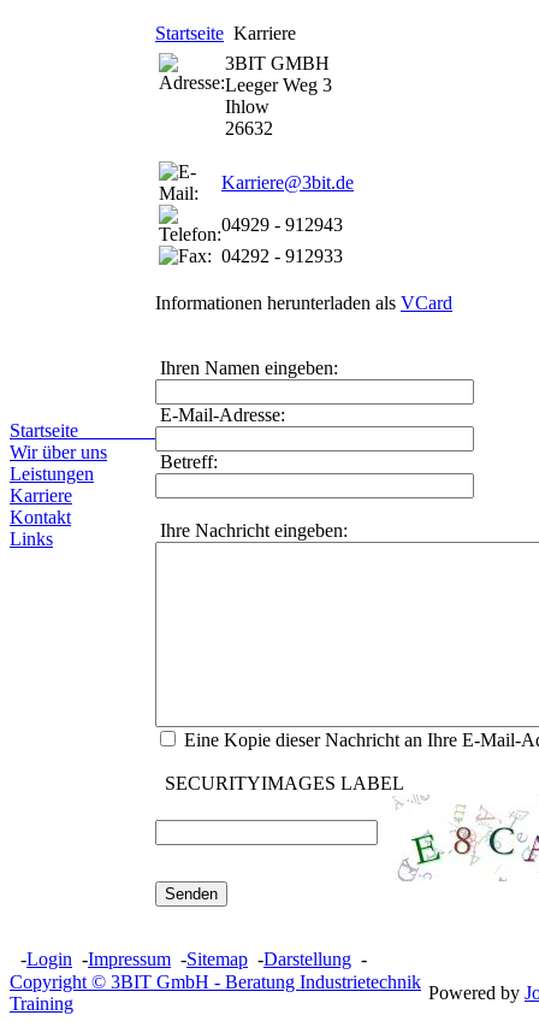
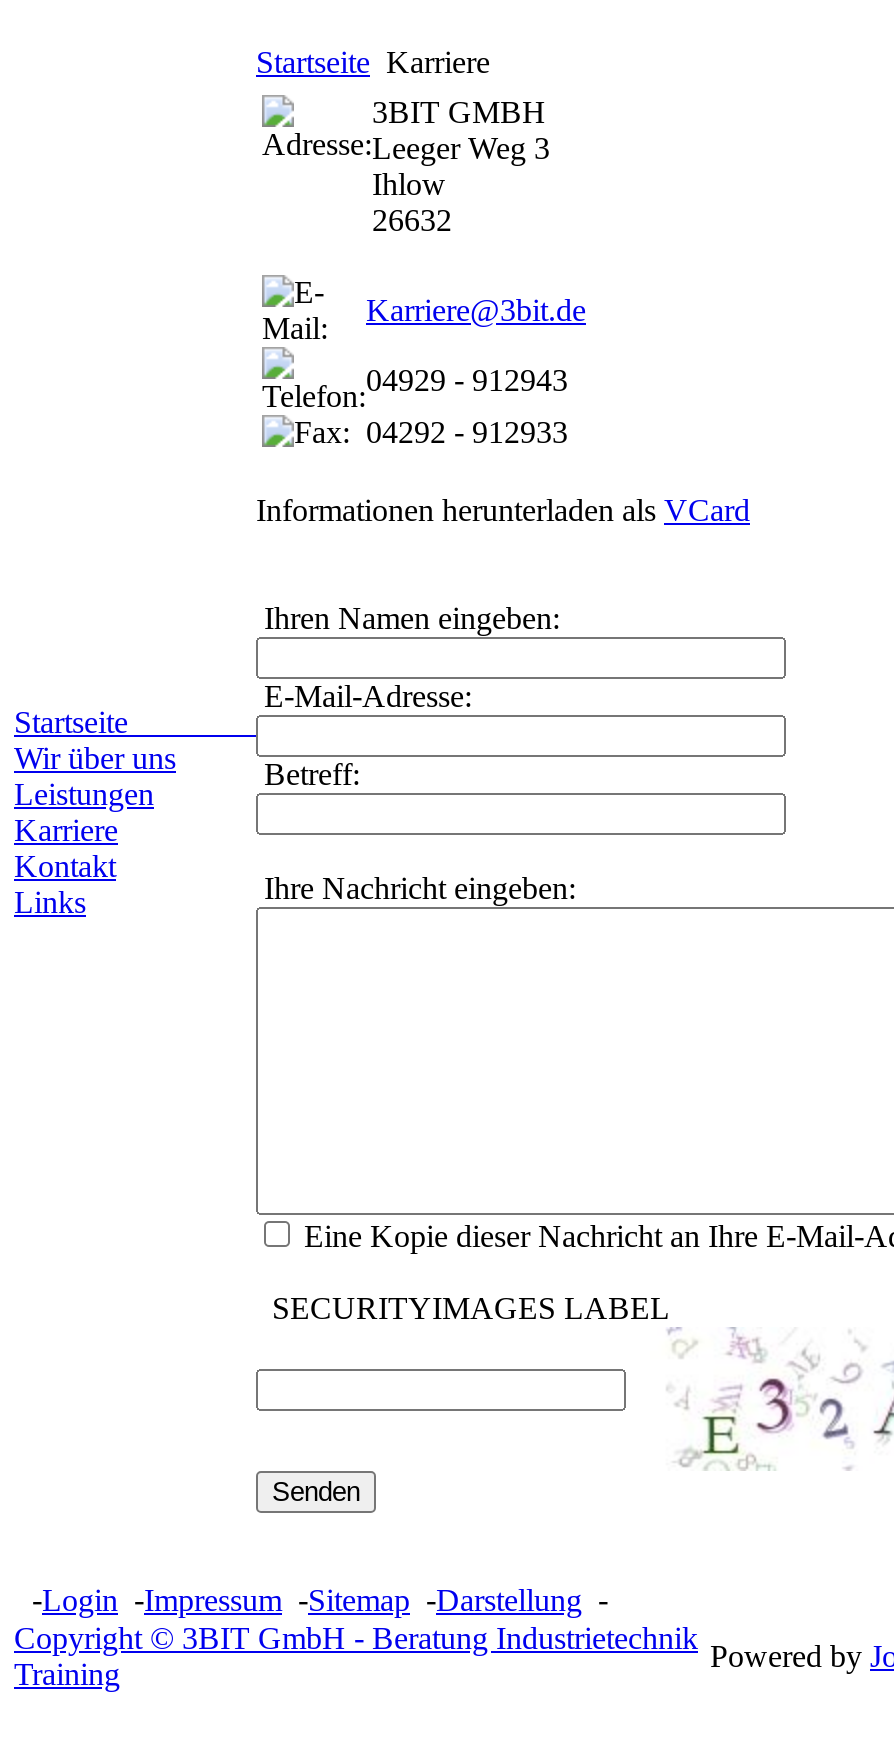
[392,795,535,883] [image] -> [656,1325,888,1471] [image]

